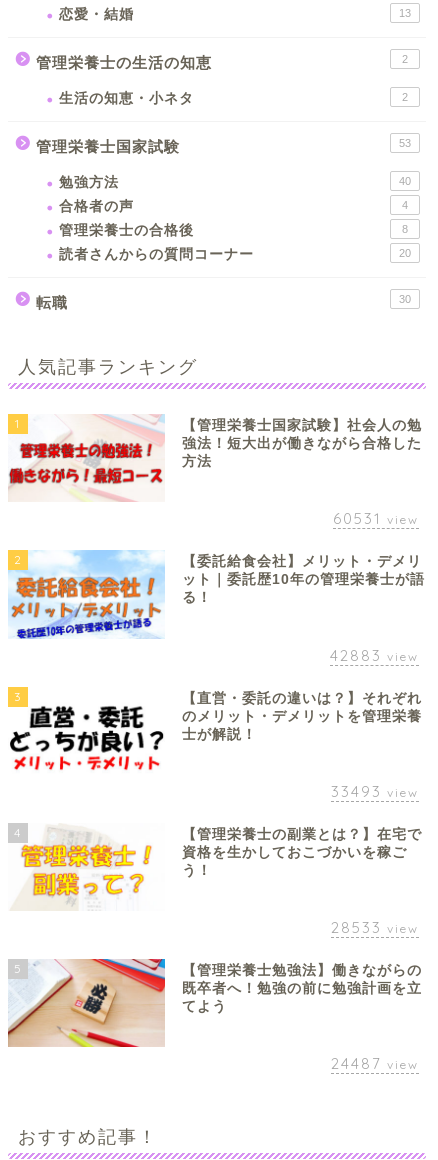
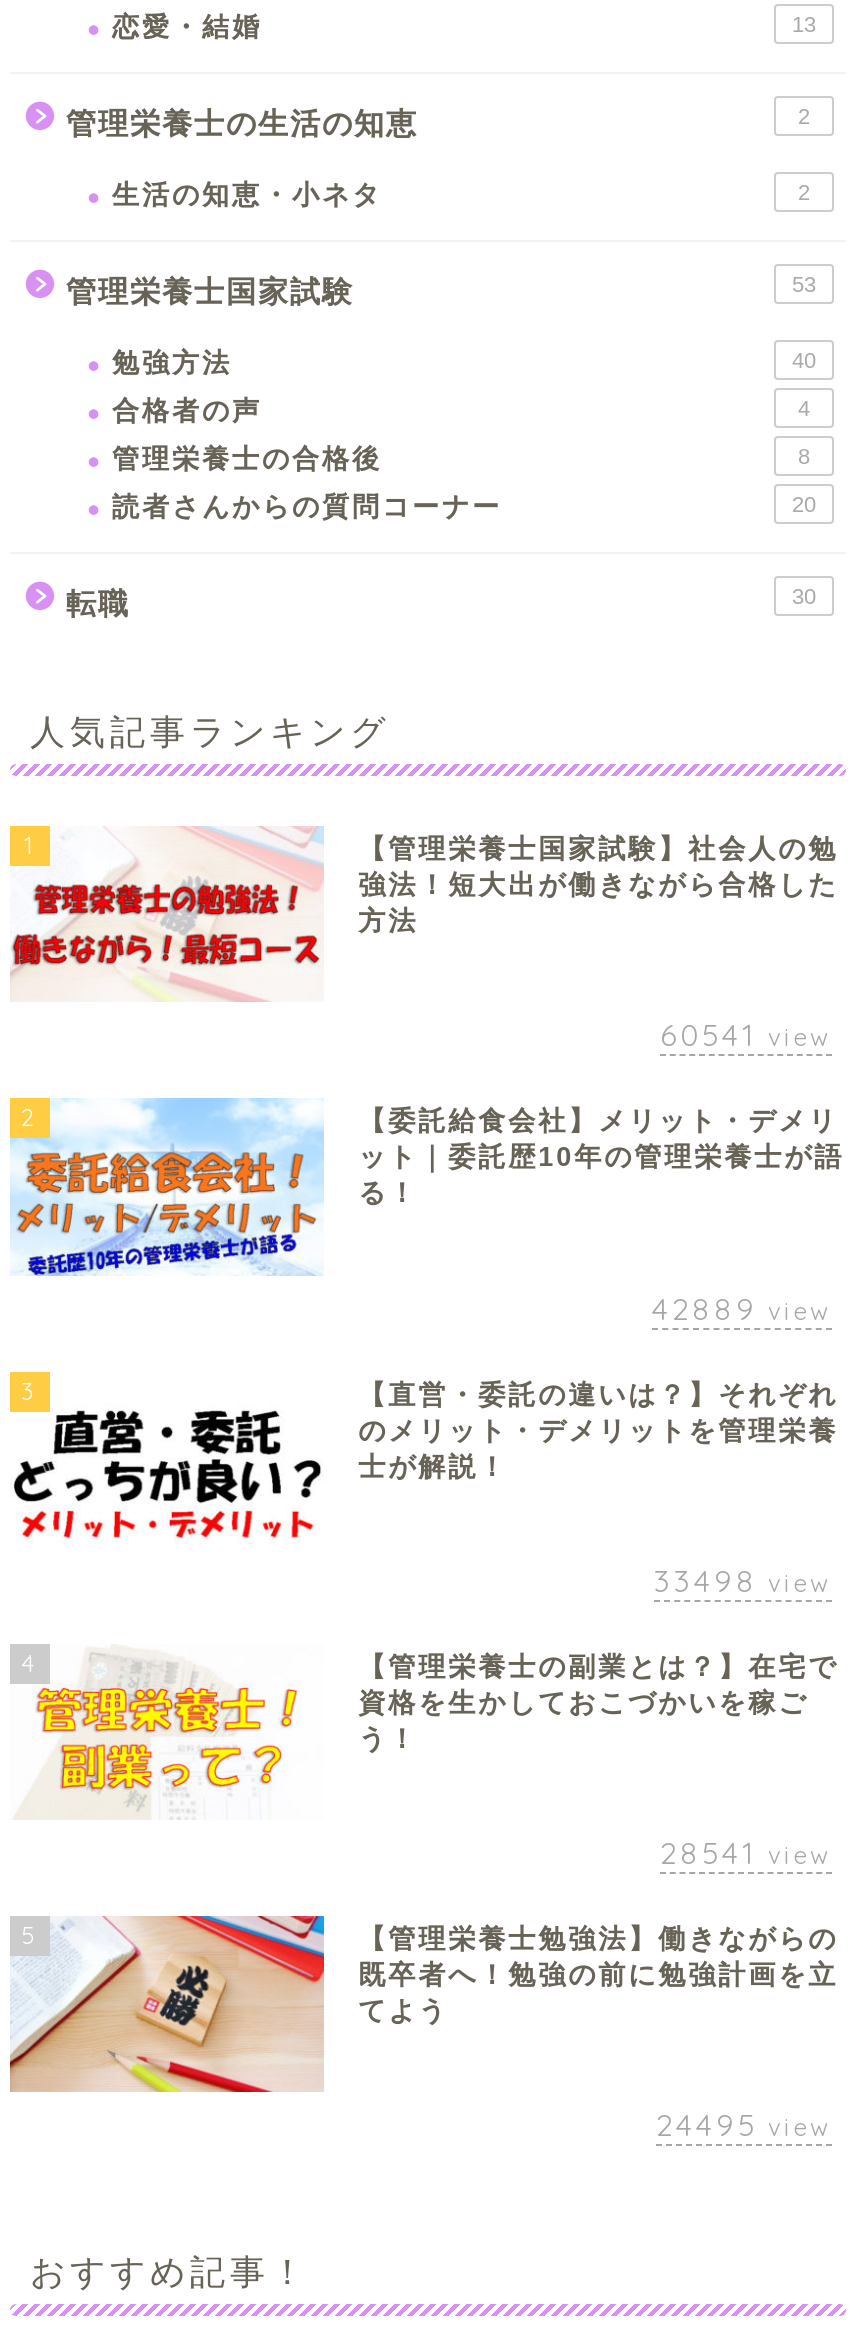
[333,509,419,528] 60531 view -> [660,1017,832,1055] 60541 view
[330,646,419,665] 42883 view -> [652,1289,832,1327] 42889 view
[331,782,419,801] 33493 view -> [654,1562,832,1600] 33498 view
[331,918,419,937] 28533 view -> [660,1834,832,1872] 28541 view
[331,1054,419,1073] 24487 view -> [656,2106,832,2144] 24495 view

